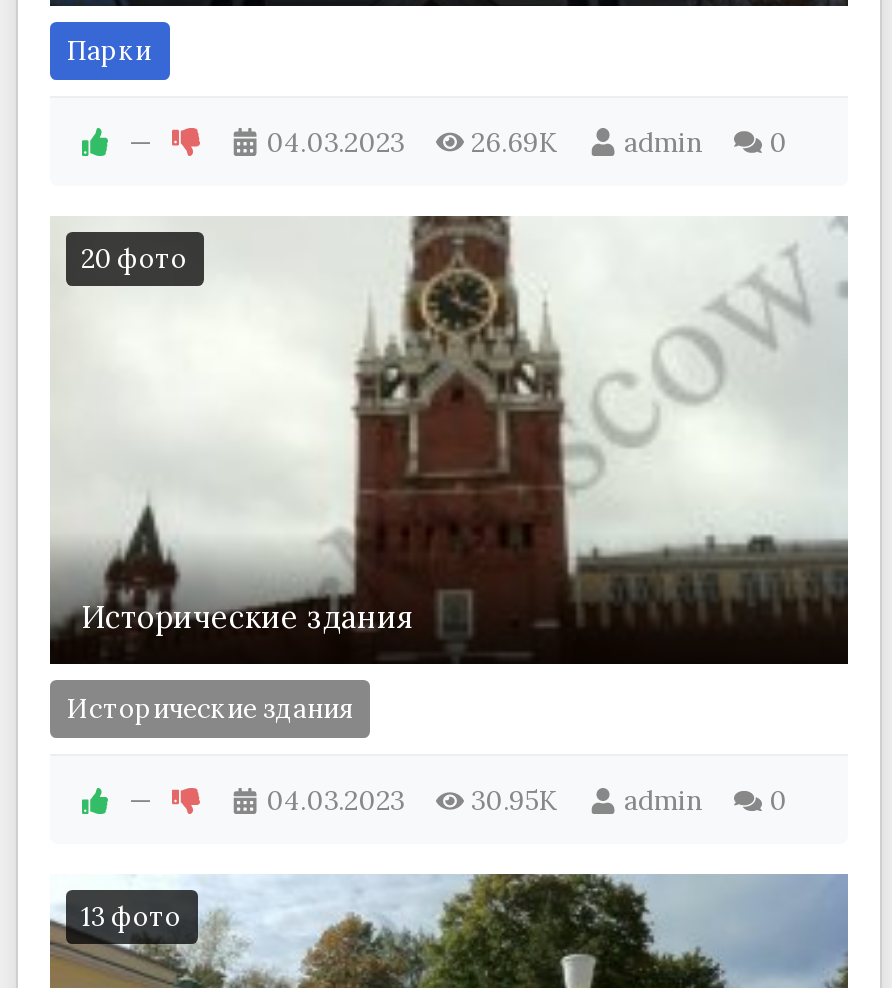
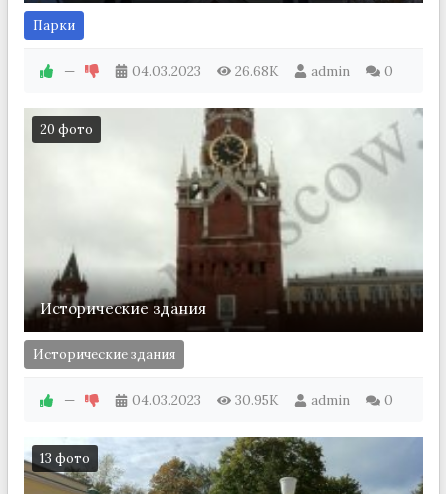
[266,124,787,160] 04.03.2023 26.69K admin 0 -> [132,62,392,80] 04.03.2023 26.68K admin 0

